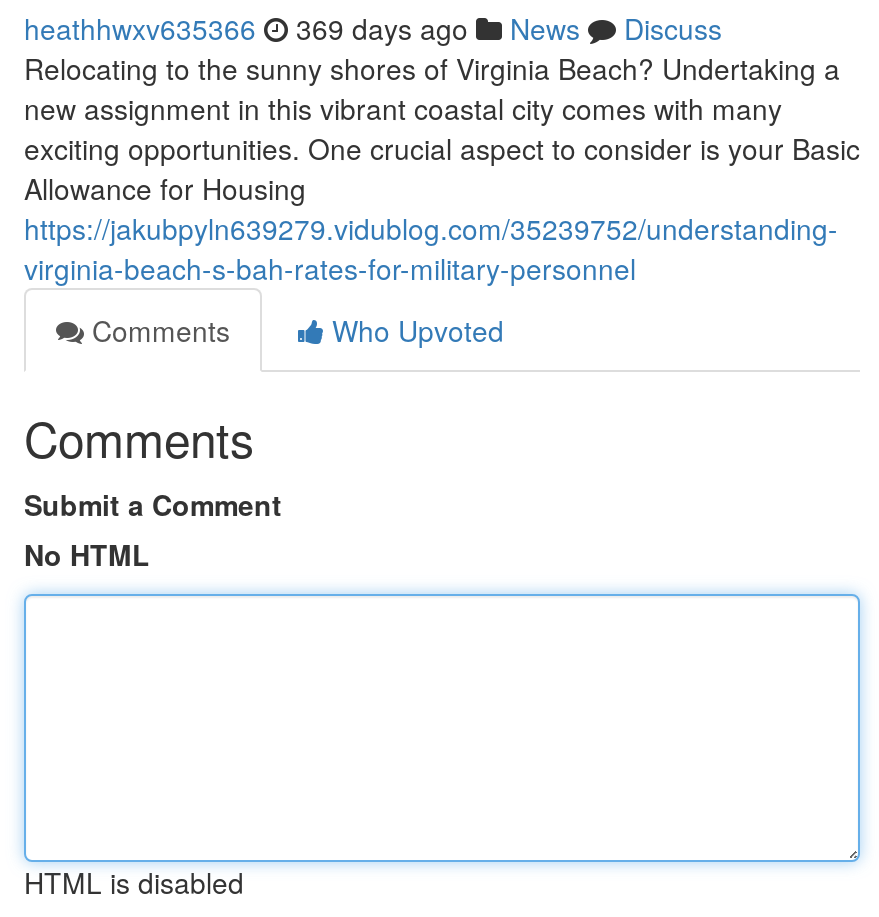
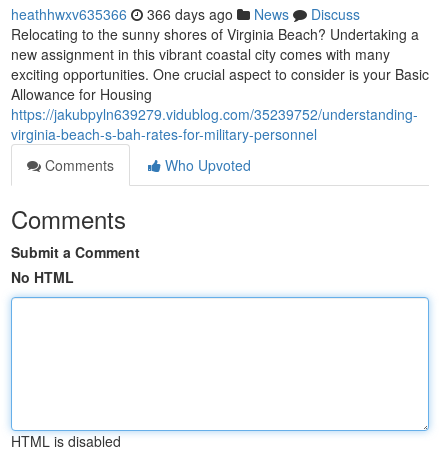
[24,8,722,48] heathhwxv635366 369 days ago News Discuss -> [11,4,360,24] heathhwxv635366 366 days ago News Discuss

